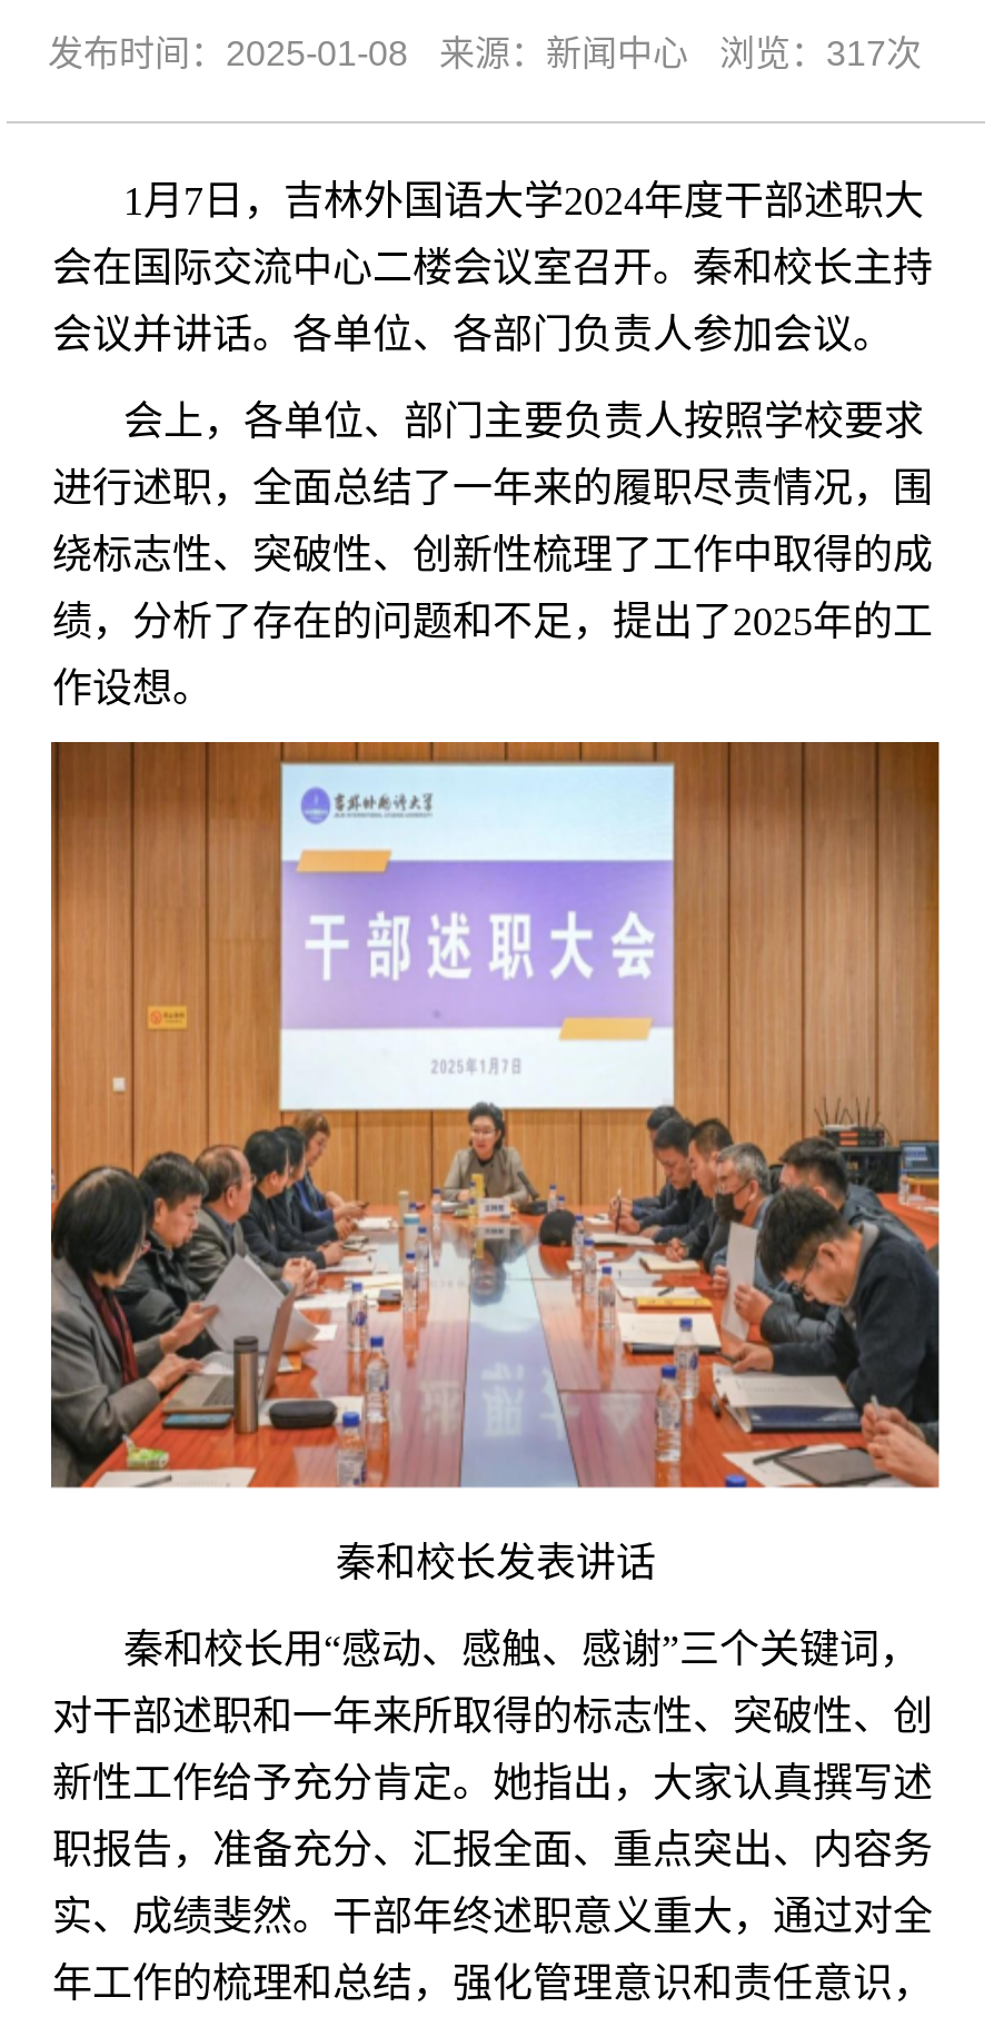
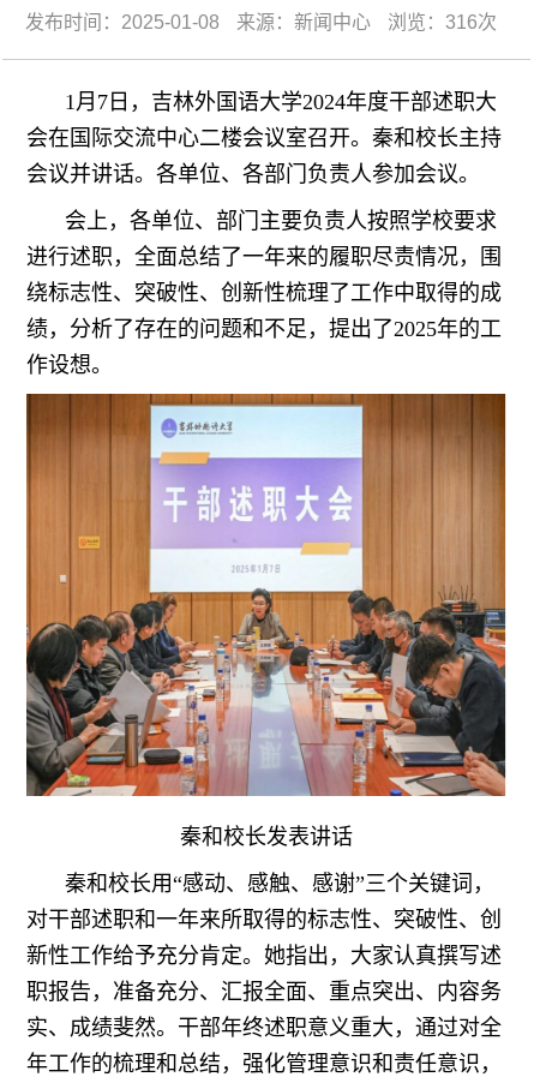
[439,34,922,72] 来源：新闻中心 浏览：317次 -> [236,12,496,32] 来源：新闻中心 浏览：316次

